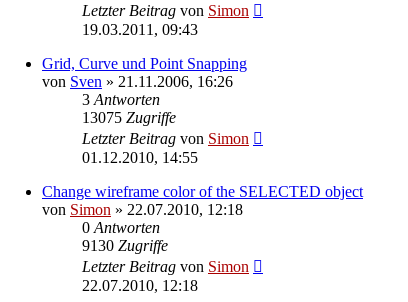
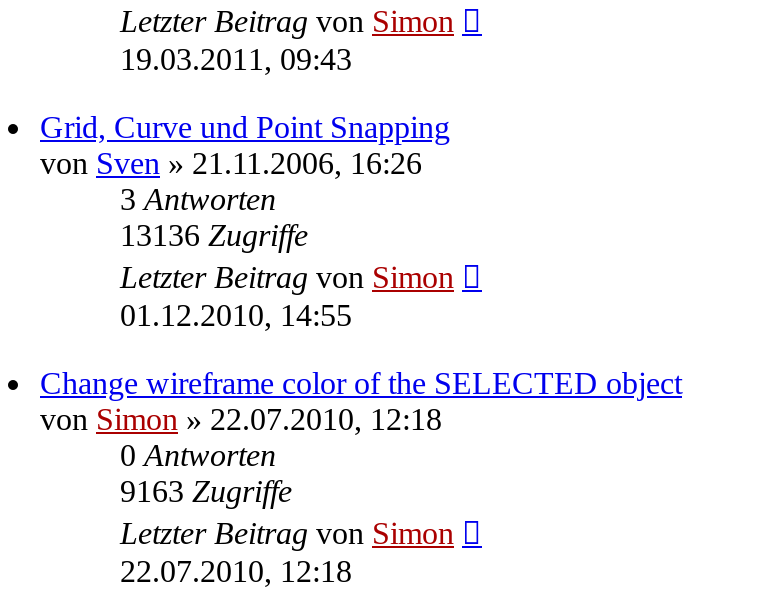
[82,109,176,126] 13075 Zugriffe -> [120,218,308,252] 13136 Zugriffe
[82,237,168,254] 9130 Zugriffe -> [120,474,292,508] 9163 Zugriffe

